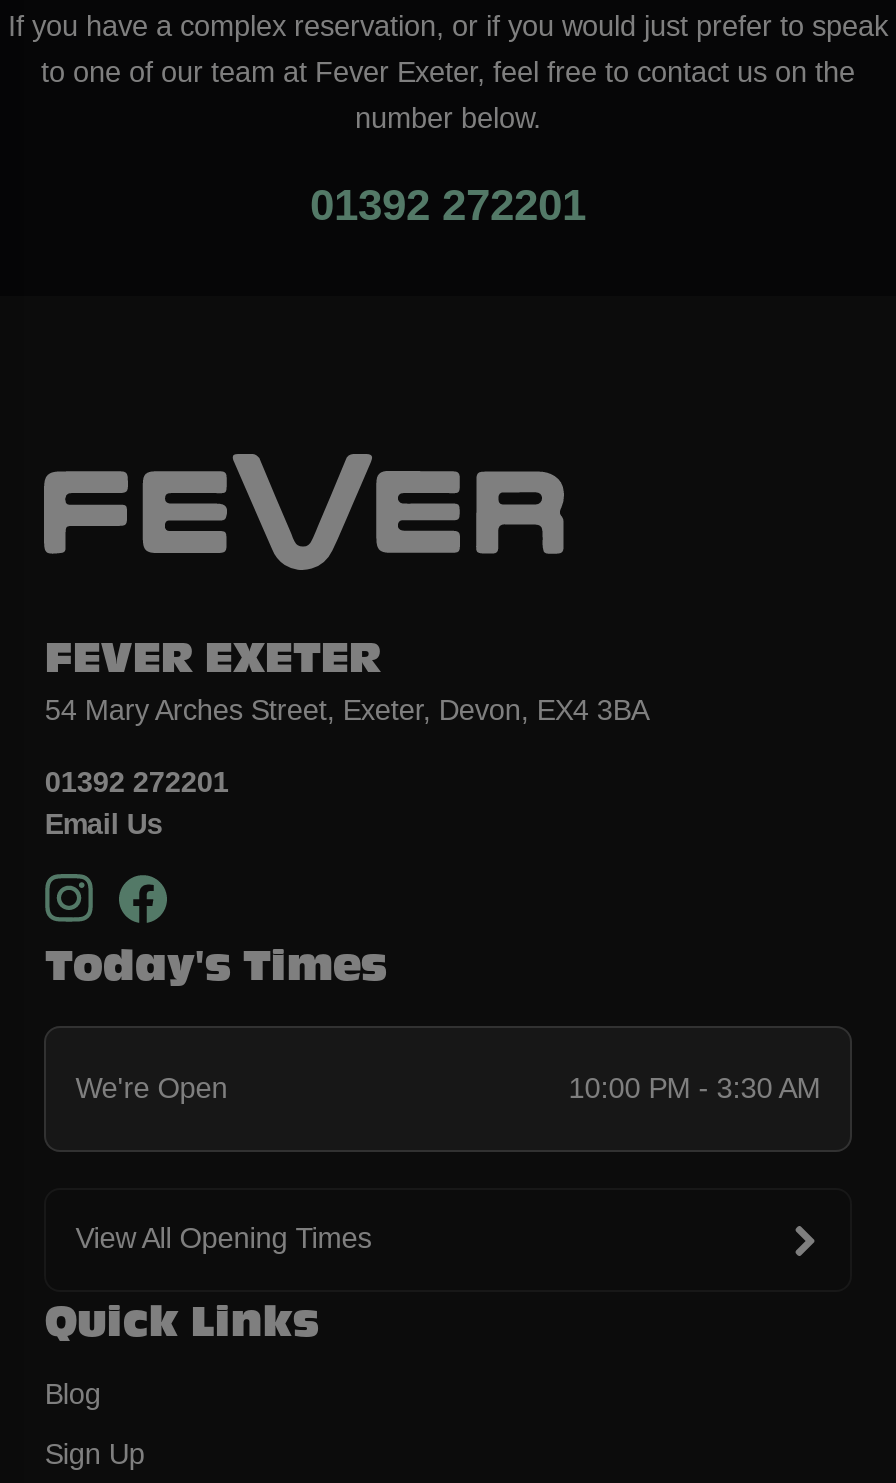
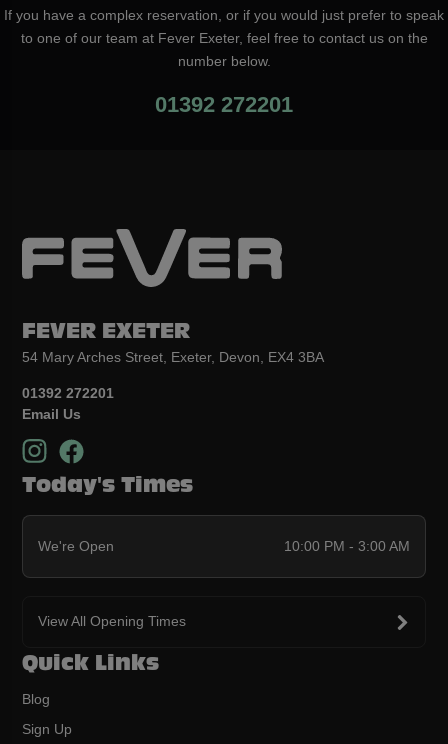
[568,1072,820,1104] 10:00 PM - 3:30 AM -> [284,538,410,554] 10:00 PM - 3:00 AM

